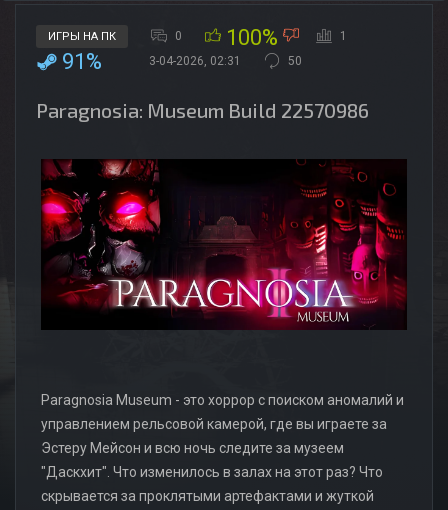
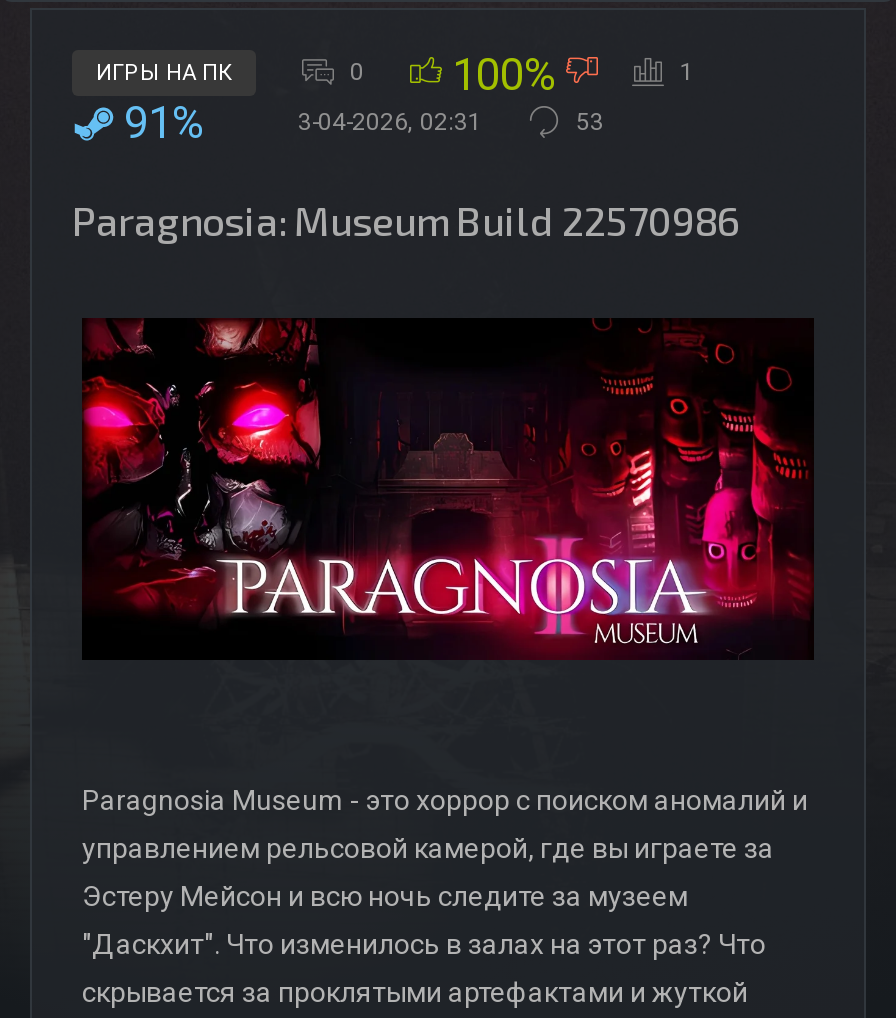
[288,54,302,68] 50 -> [576,108,604,136] 53

